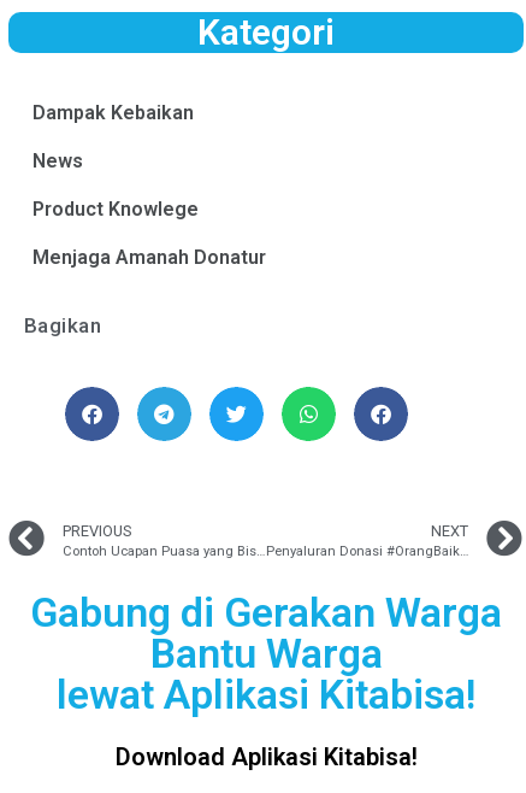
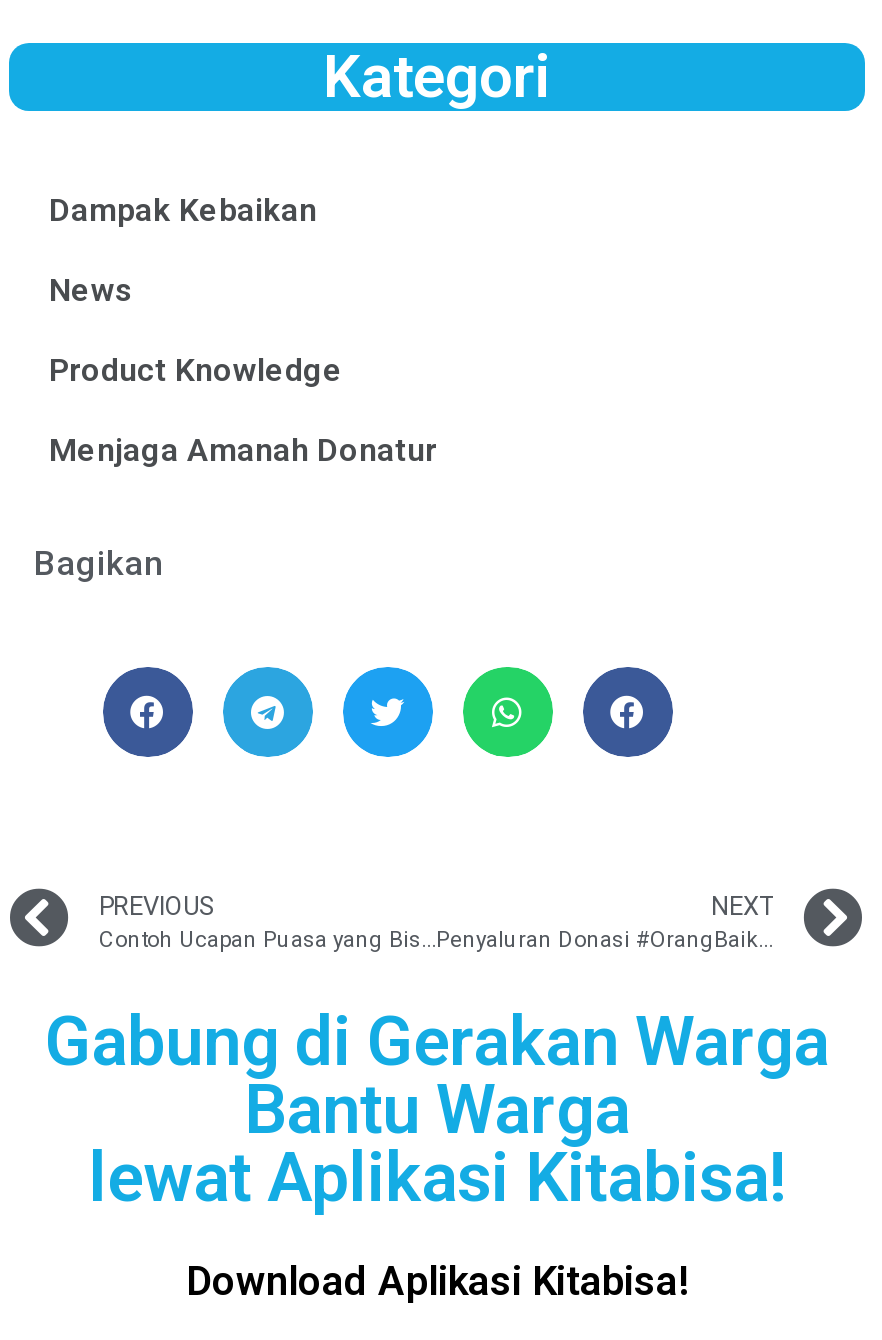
[32,197,199,220] Product Knowlege -> [49,351,343,389] Product Knowledge

